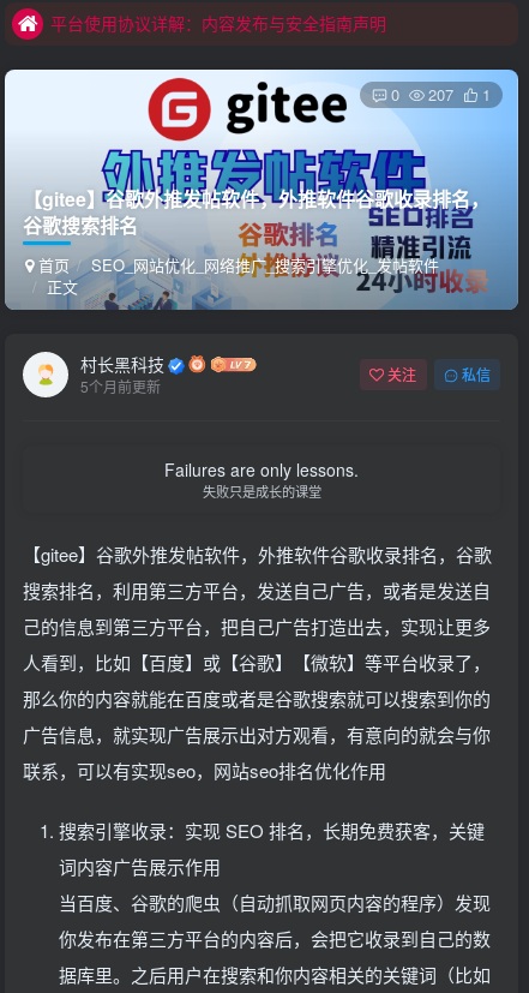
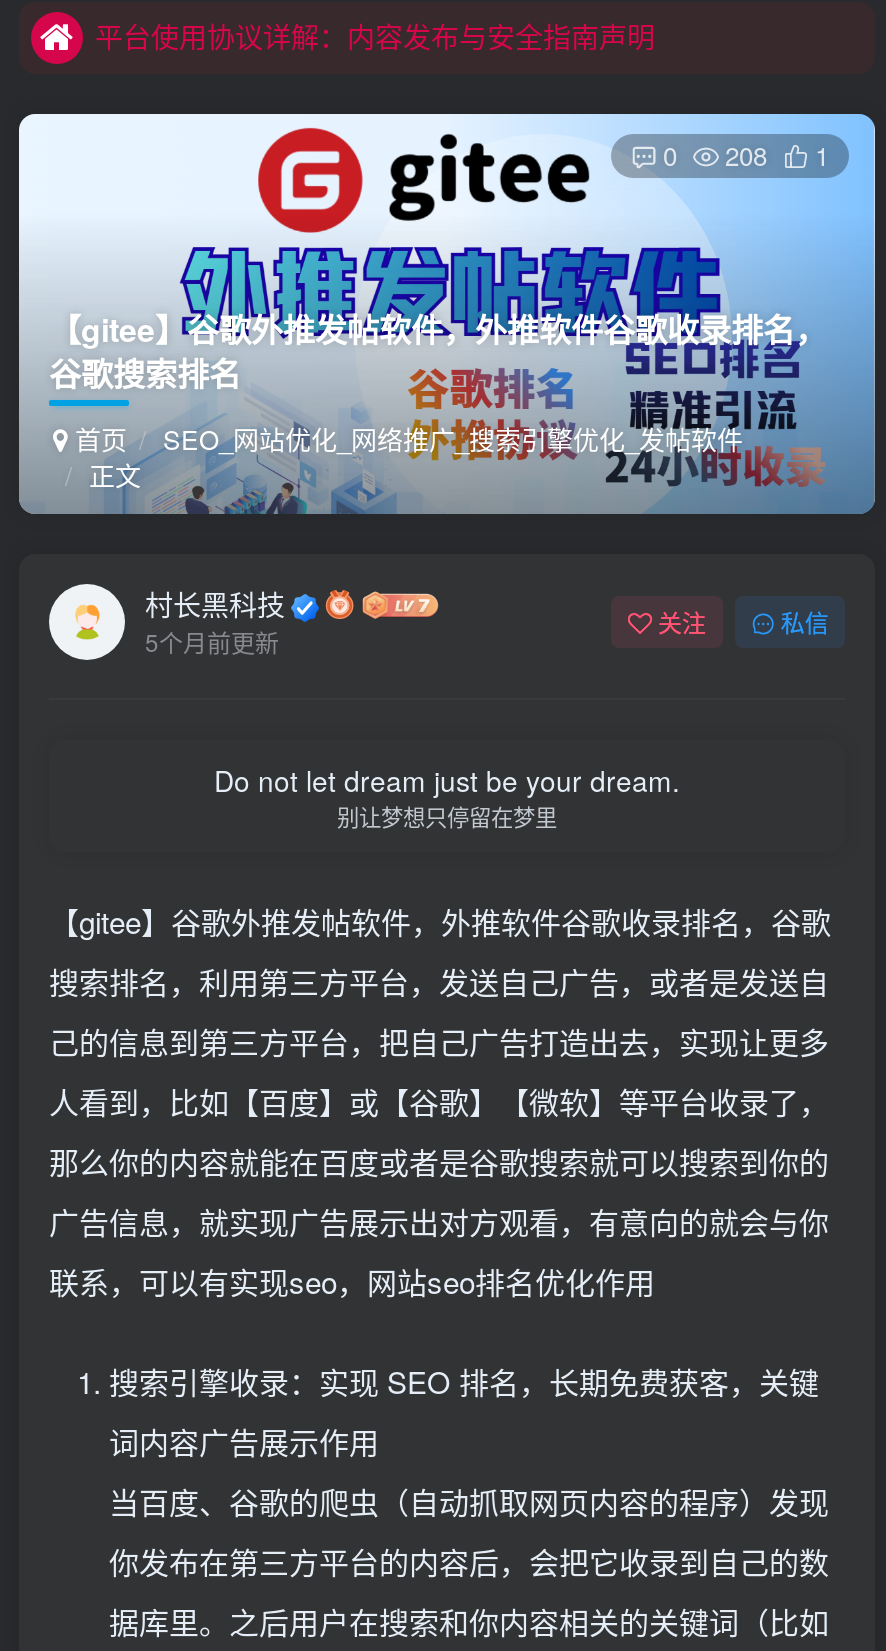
[428,83,453,106] 207 -> [725,136,767,174] 208
[164,457,359,501] Failures are only lessons. | 失败只是成长的课堂 -> [214,760,680,832] Do not let dream just be your dream. | 别让梦想只停留在梦里

